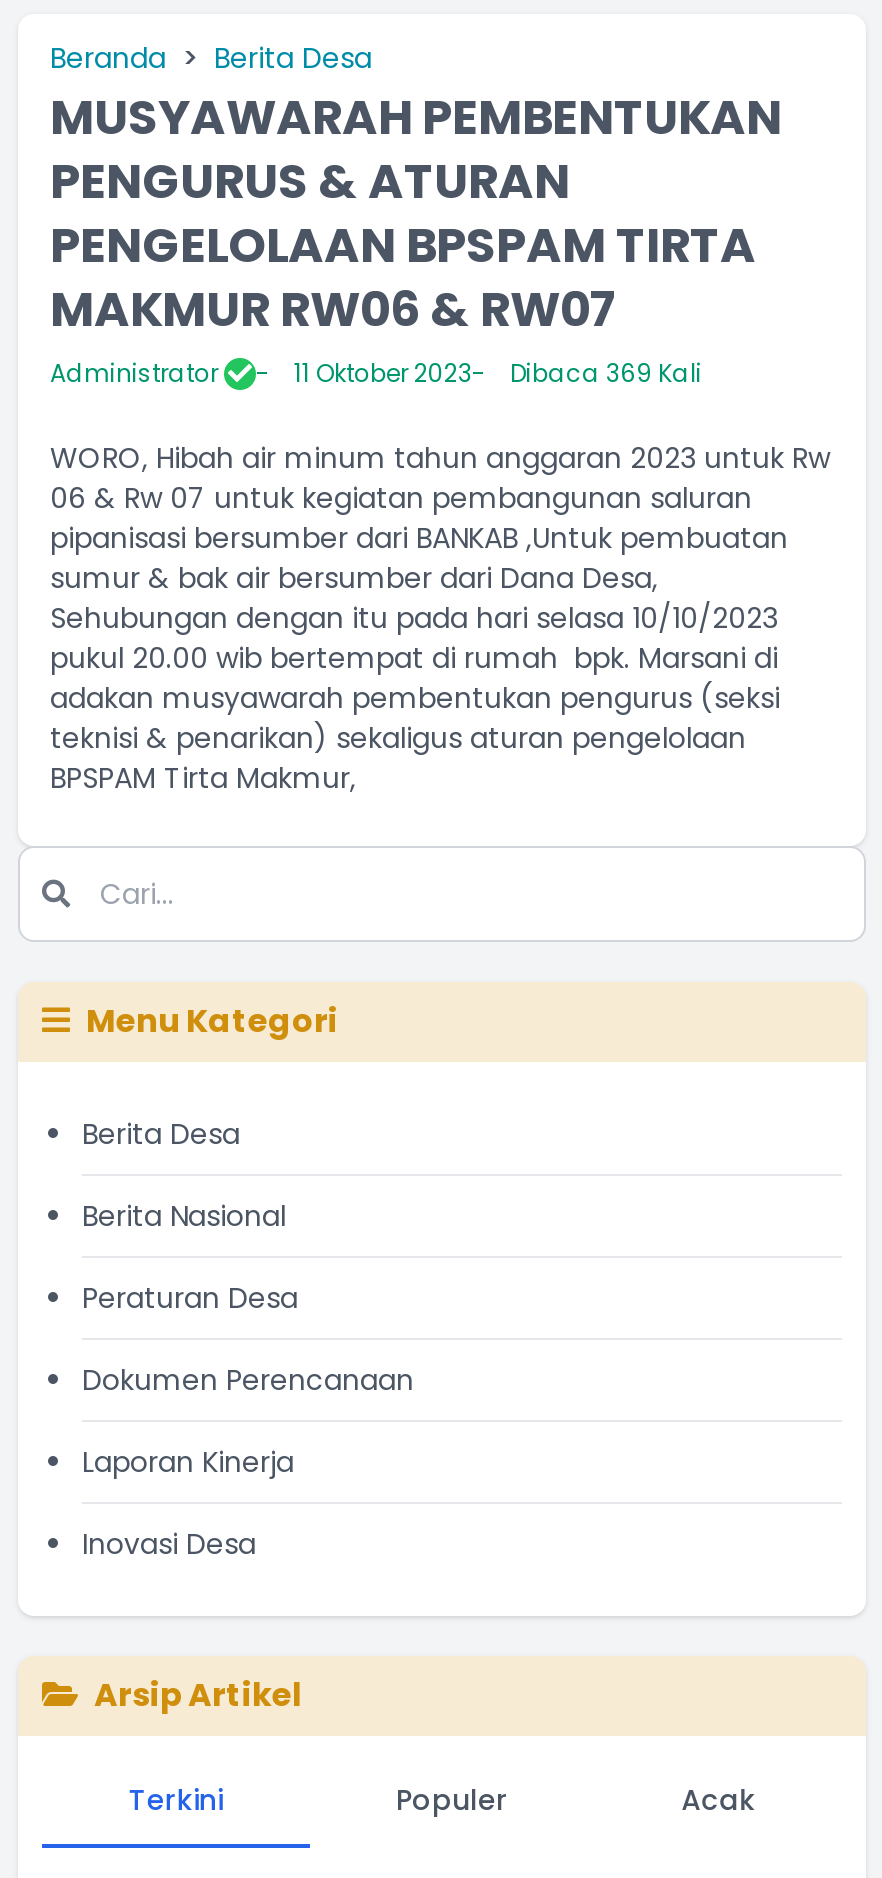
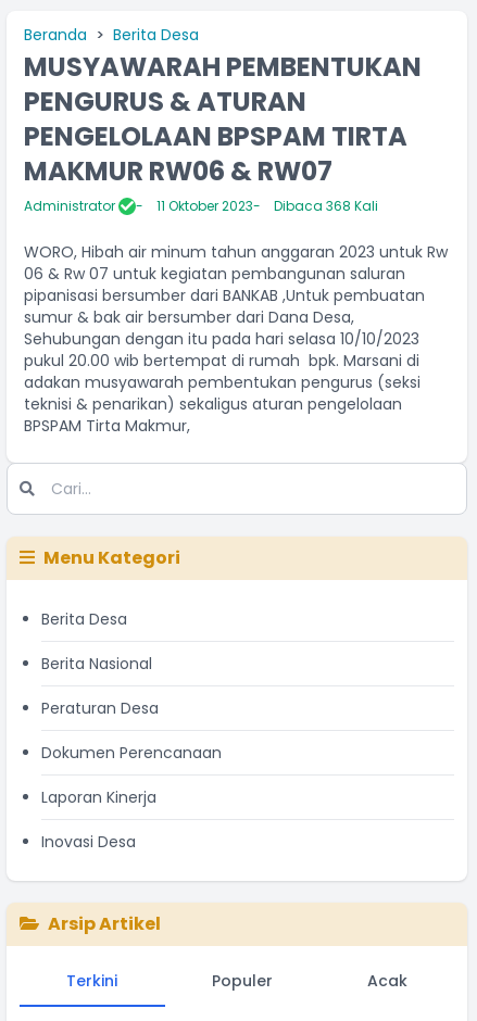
[294,356,702,390] 11 Oktober 2023 Dibaca 369 Kali -> [156,197,378,215] 11 Oktober 2023 Dibaca 368 Kali

